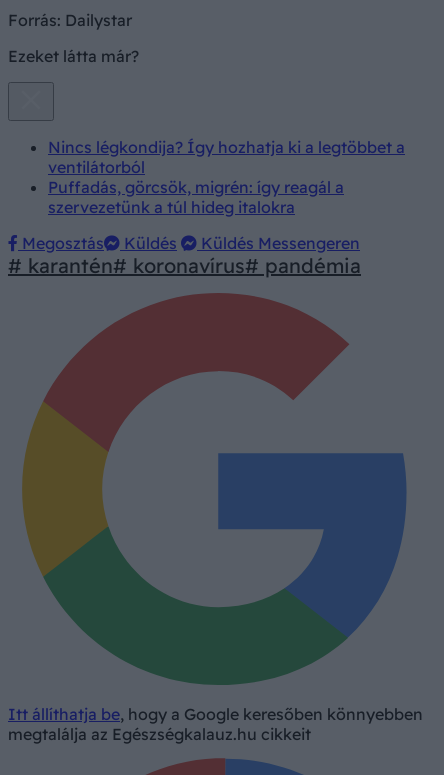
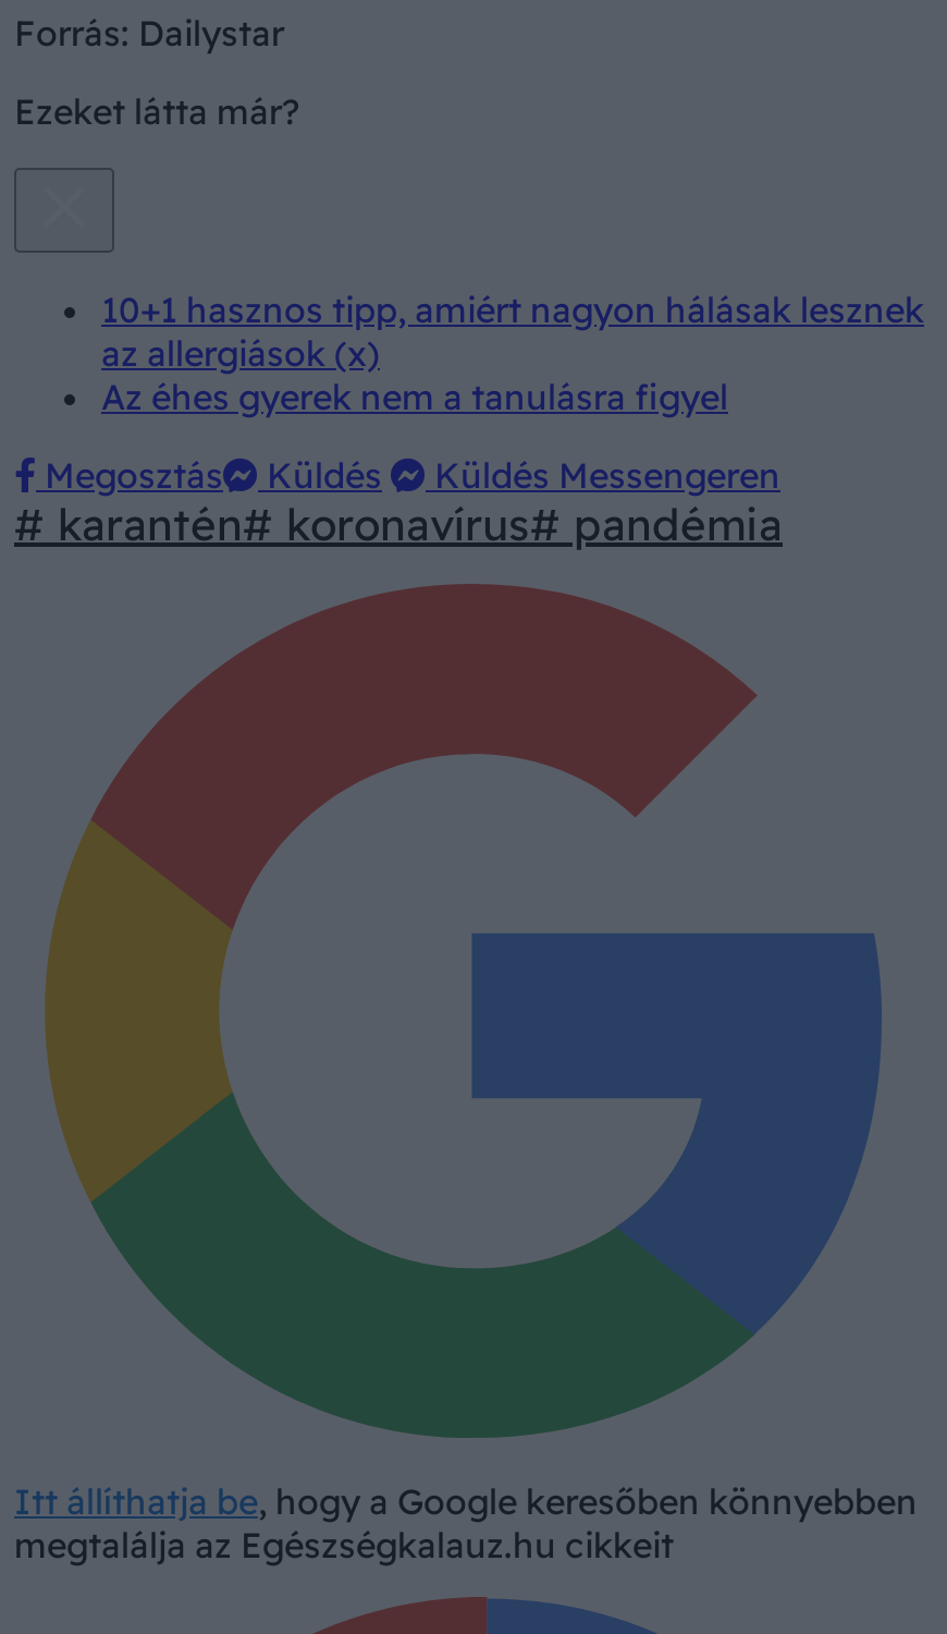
[48,137,405,217] Nincs légkondija? Így hozhatja ki a legtöbbet a | ventilátorból | Puffadás, görcsök, migrén: így reagál a | szervezetünk a túl hideg italokra -> [101,287,924,418] 10+1 hasznos tipp, amiért nagyon hálásak lesznek | az allergiások (x) | Az éhes gyerek nem a tanulásra figyel

